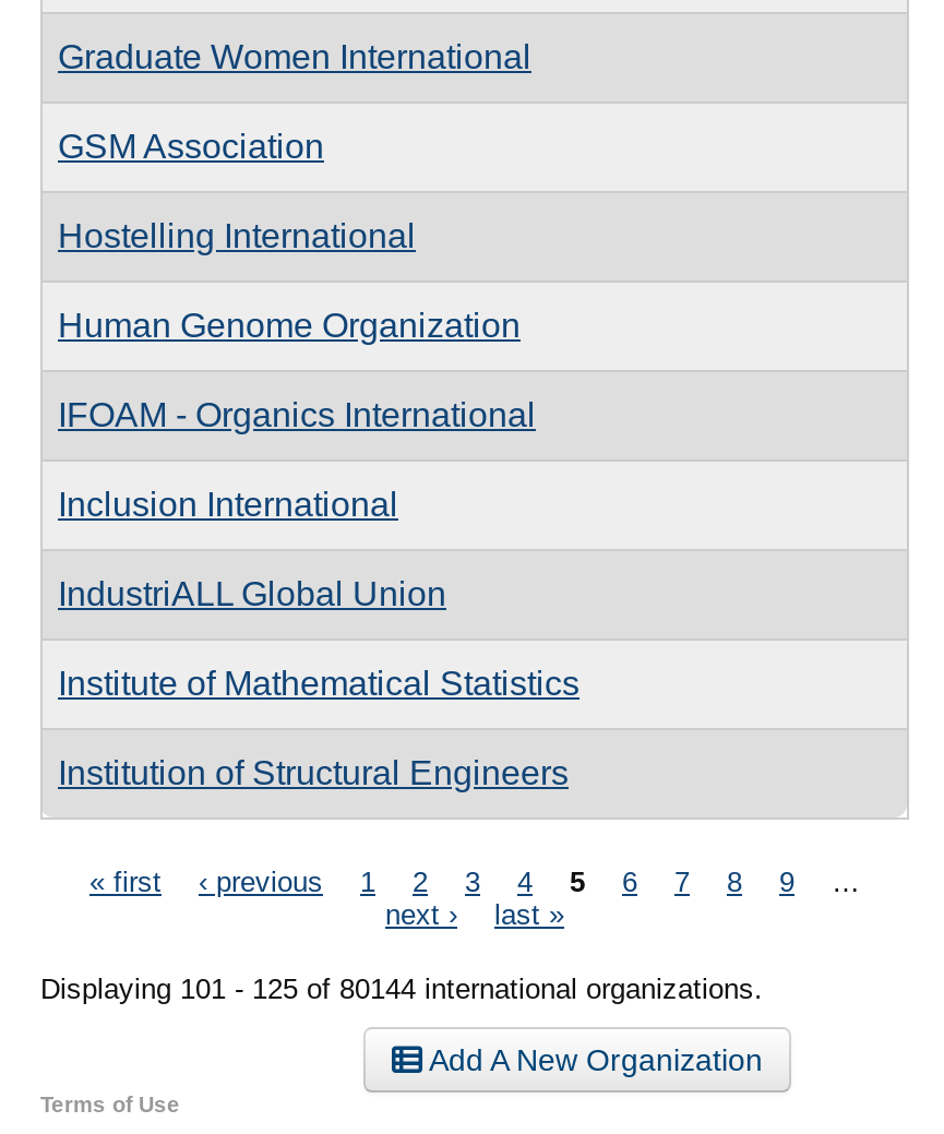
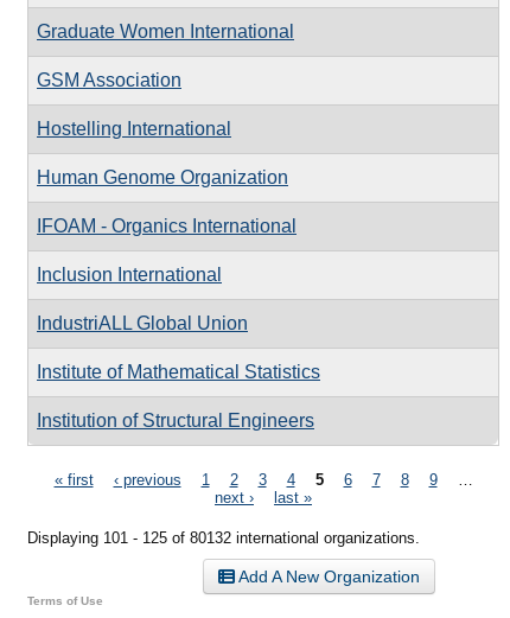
[40,972,763,1005] Displaying 101 - 125 of 80144 international organizations. -> [27,529,420,547] Displaying 101 - 125 of 80132 international organizations.

